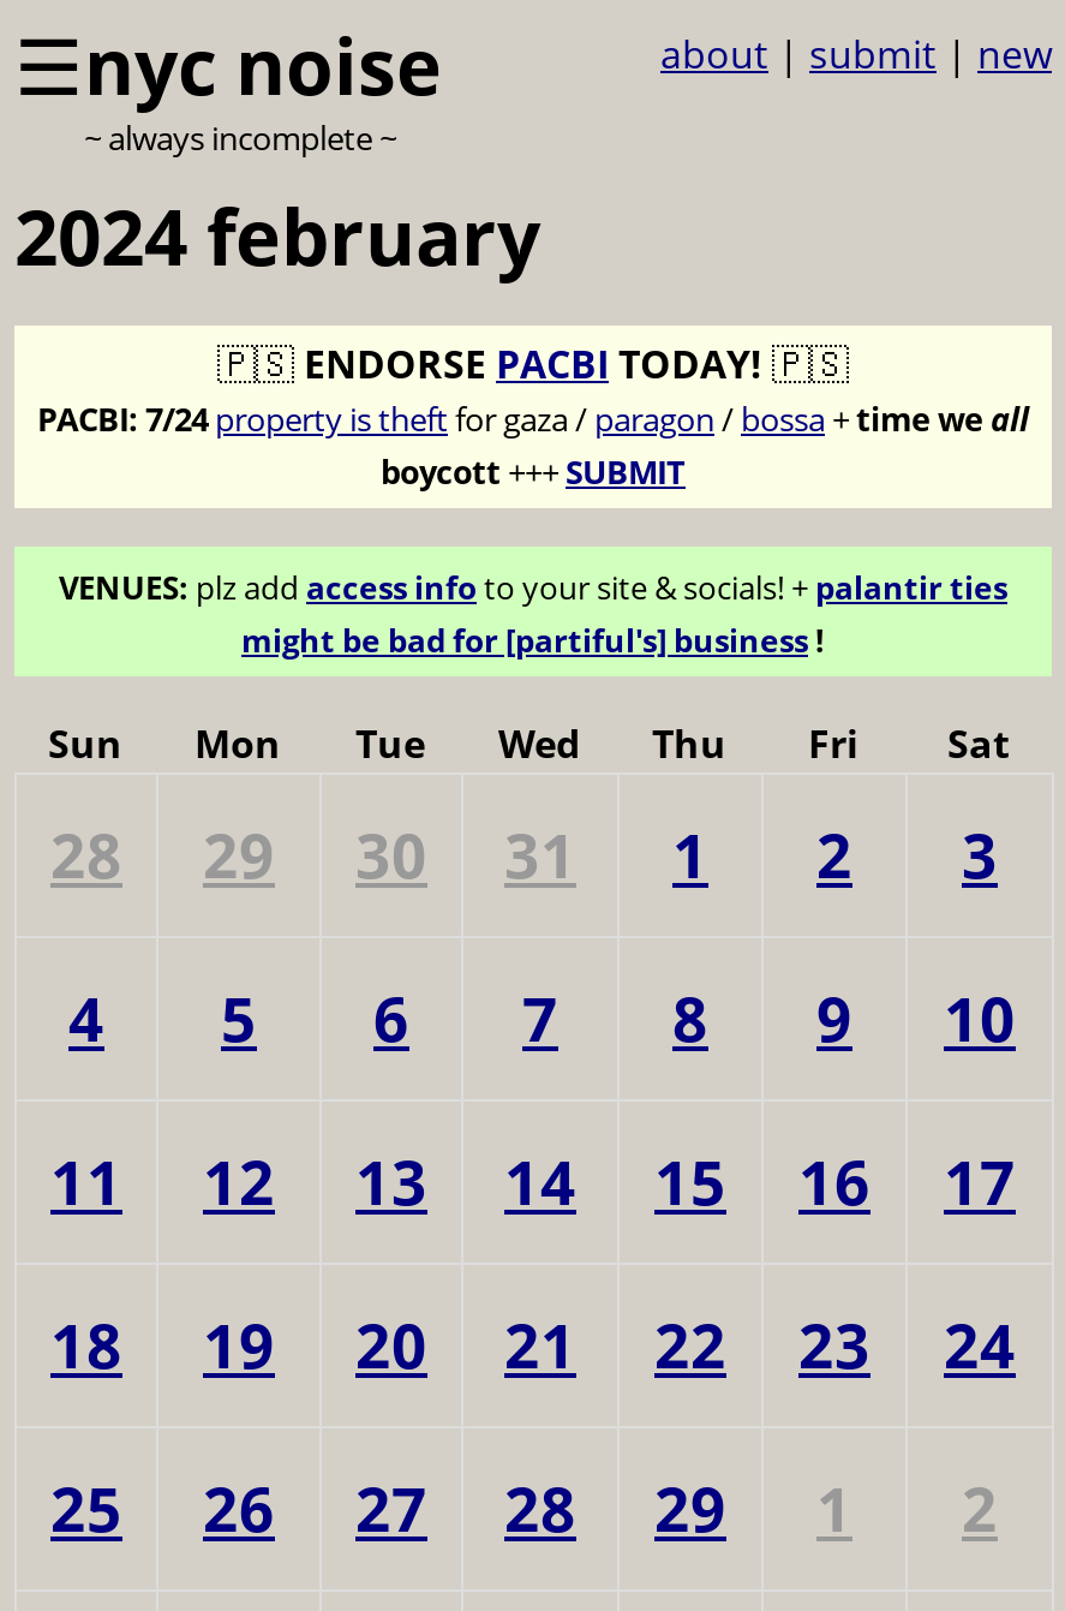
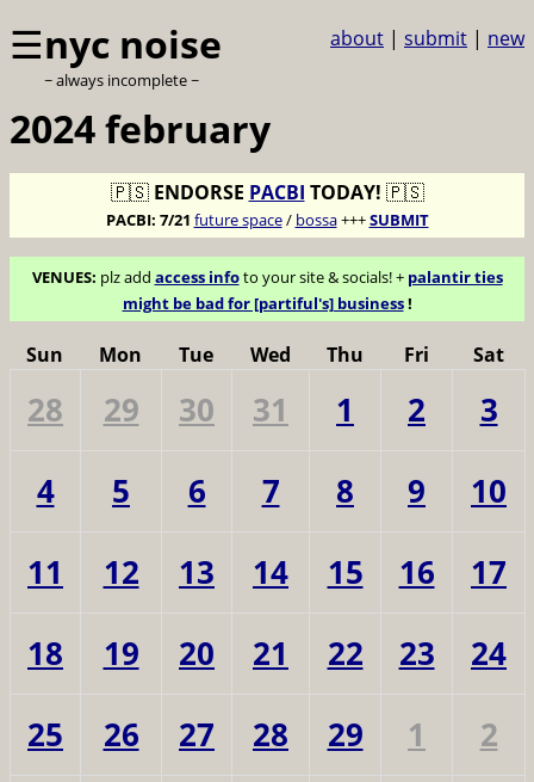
[37,398,1029,494] PACBI: 7/24 property is theft for gaza / paragon / bossa +time we all | boycott +++ SUBMIT -> [105,209,429,230] PACBI: 7/21 future space/ bossa +++SUBMIT

